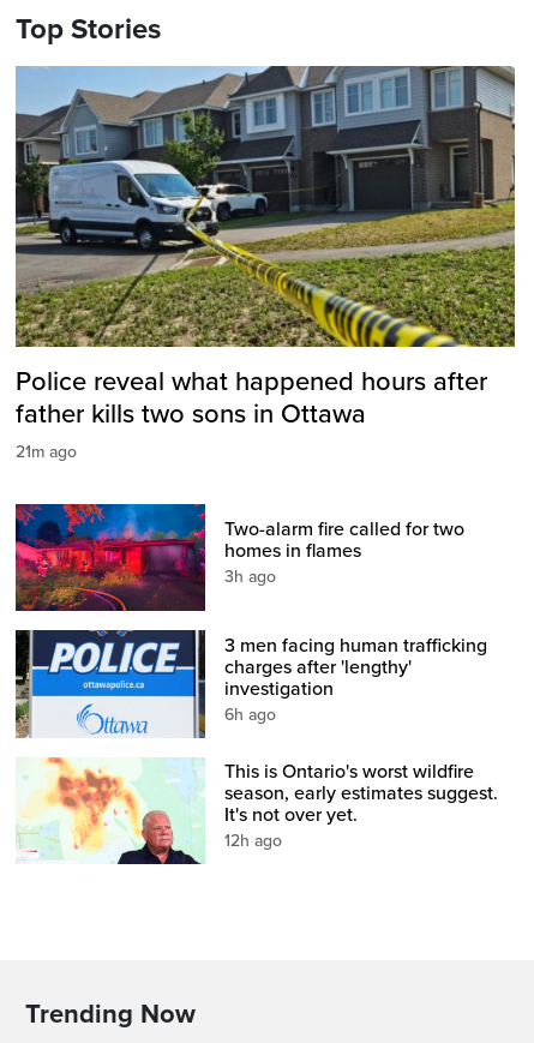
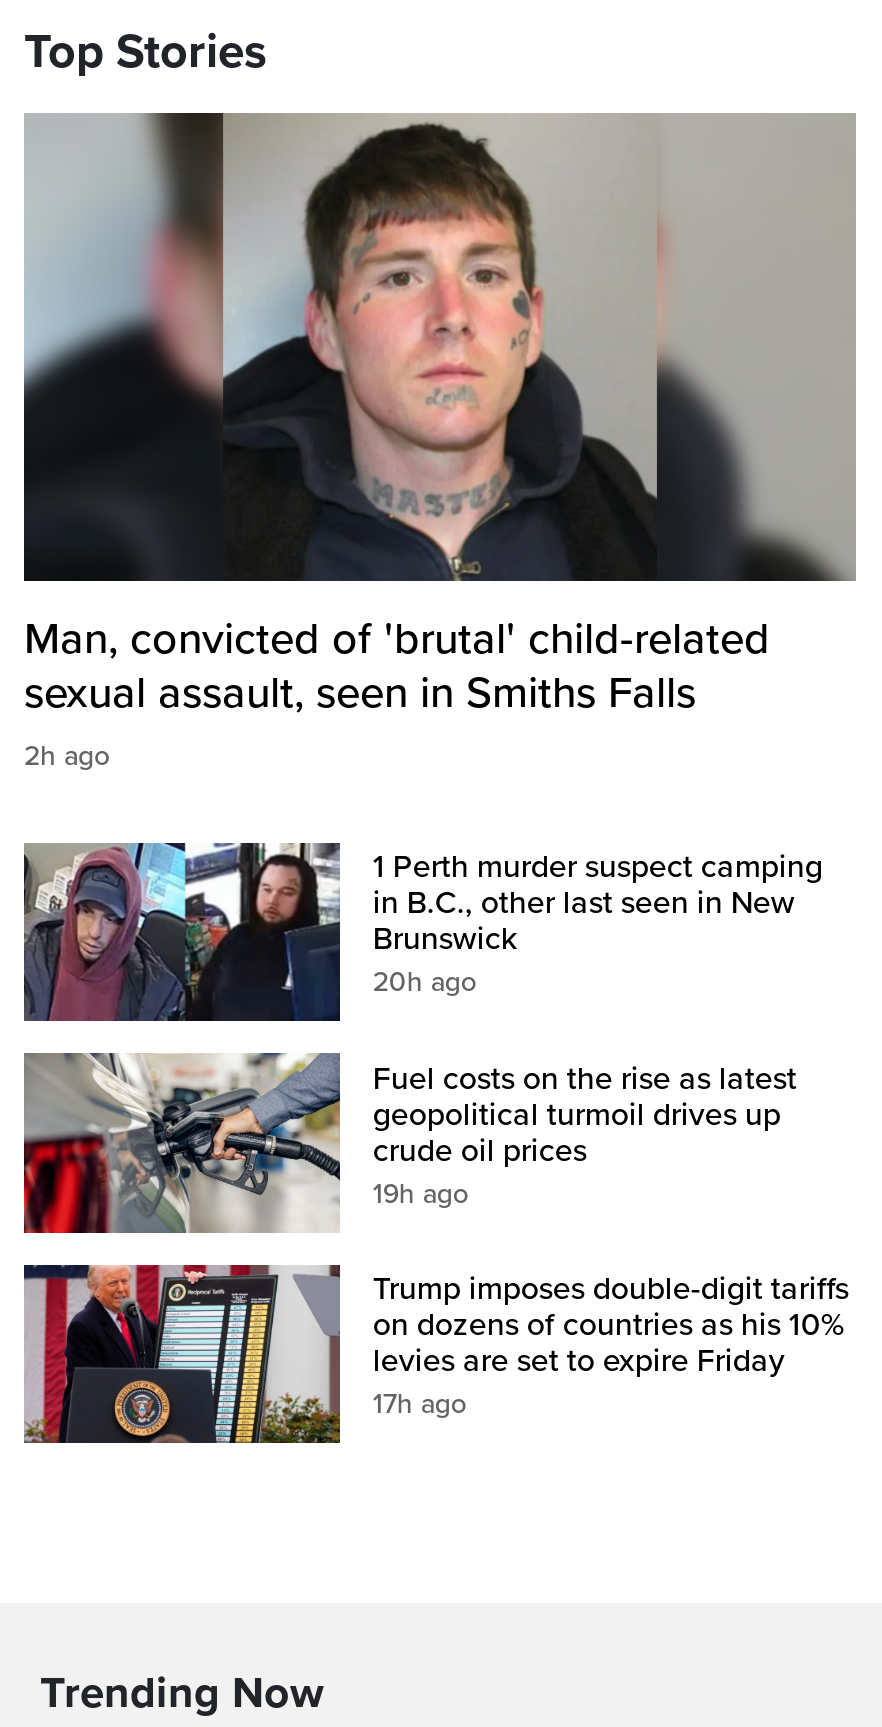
[14,66,516,463] [image] | Police reveal what happened hours after | father kills two sons in Ottawa | 21m ago -> [22,111,856,774] [image] | Man, convicted of 'brutal' child-related | sexual assault, seen in Smiths Falls | 2h ago
[14,503,465,612] [image] | Two-alarm fire called for two | homes in flames | 3h ago -> [22,841,823,1023] [image] | 1 Perth murder suspect camping | in B.C., other last seen in New | Brunswick | 20h ago
[14,629,488,739] [image] | 3 men facing human trafficking | charges after 'lengthy' | investigation | 6h ago -> [22,1051,797,1235] [image] | Fuel costs on the rise as latest | geopolitical turmoil drives up | crude oil prices | 19h ago
[16,756,498,865] [image] | This is Ontario's worst wildfire | season, early estimates suggest. | It's not over yet. | 12h ago -> [22,1263,849,1445] [image] | Trump imposes double-digit tariffs | on dozens of countries as his 10% | levies are set to expire Friday | 17h ago

